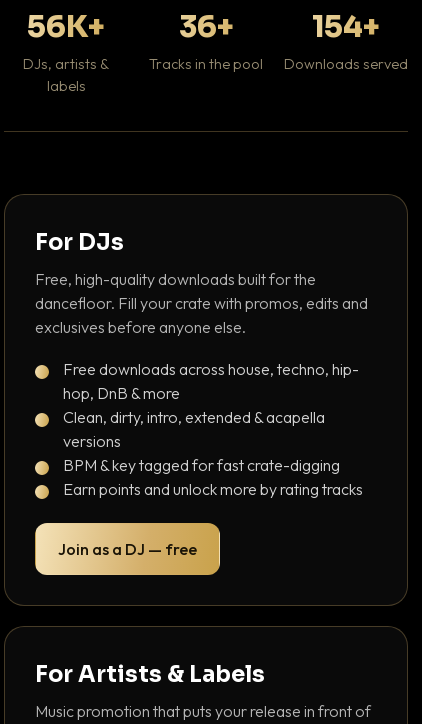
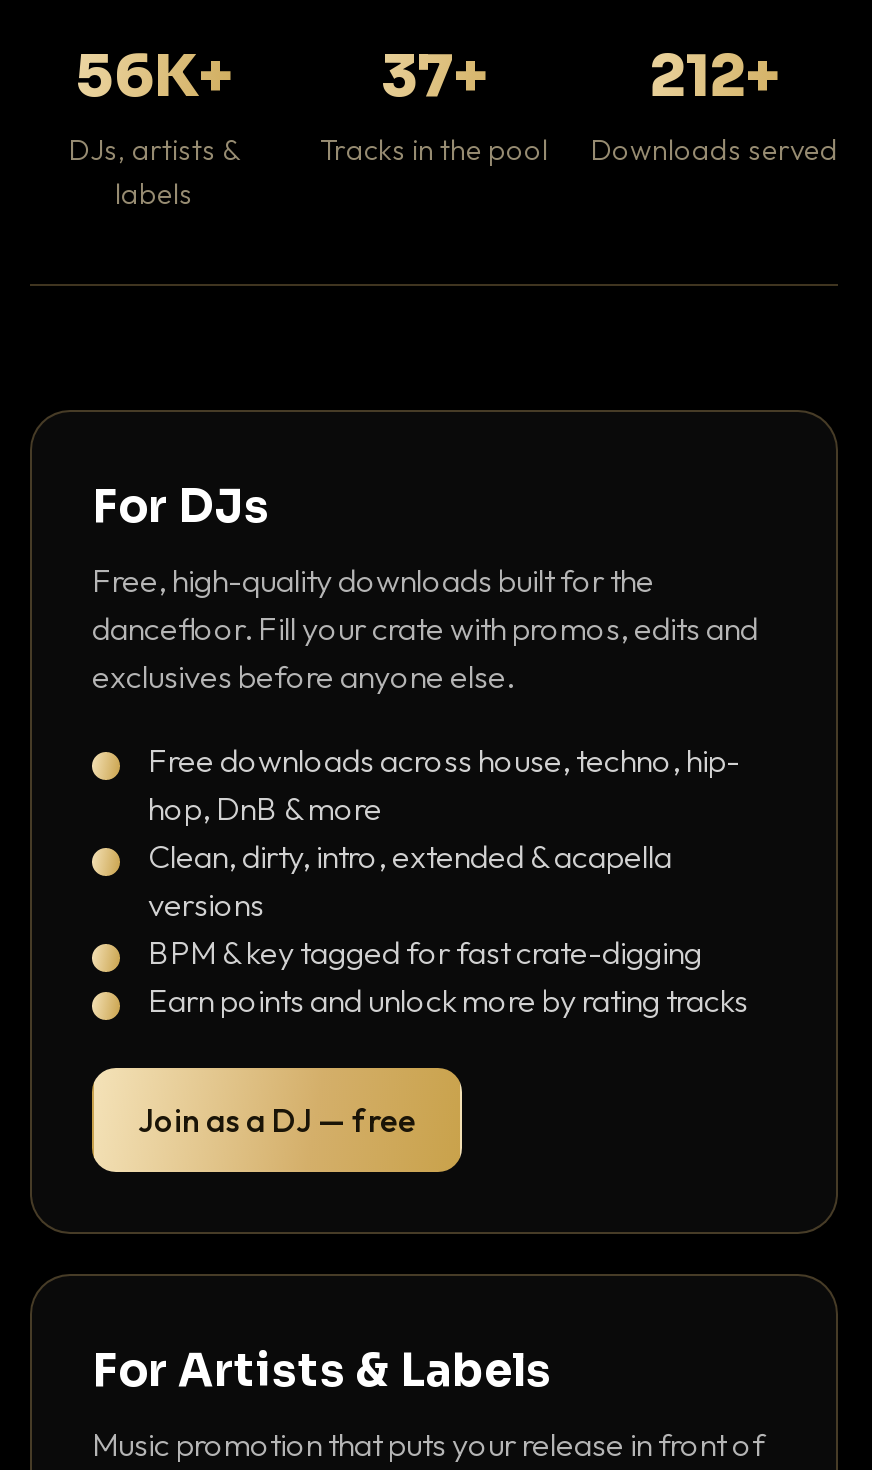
[178,9,233,45] 36+ -> [381,40,487,112] 37+
[312,9,380,45] 154+ -> [649,40,779,112] 212+

